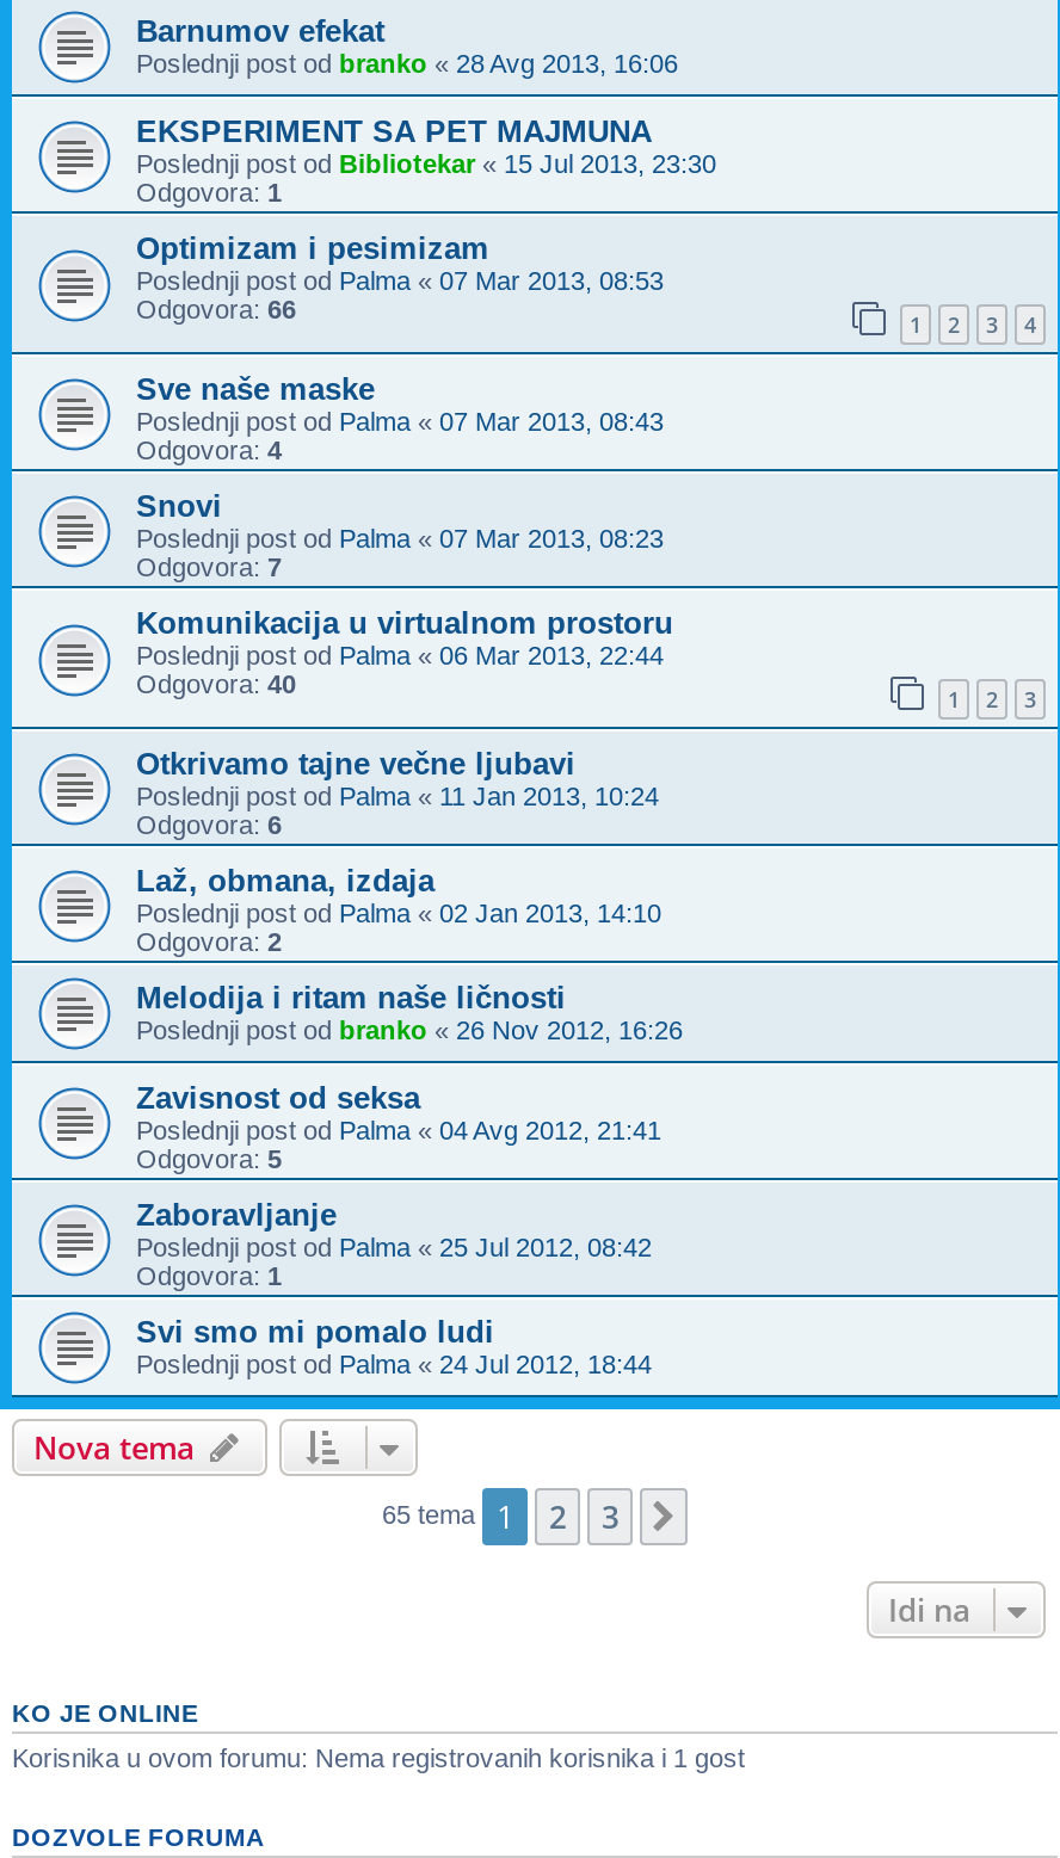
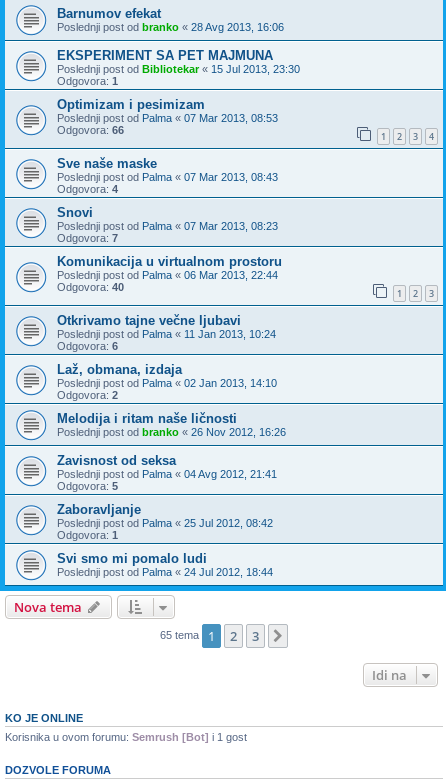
[12,1742,745,1771] Korisnika u ovom forumu: Nema registrovanih korisnika i 1 gost -> [5,731,247,743] Korisnika u ovom forumu: Semrush [Bot] i 1 gost

